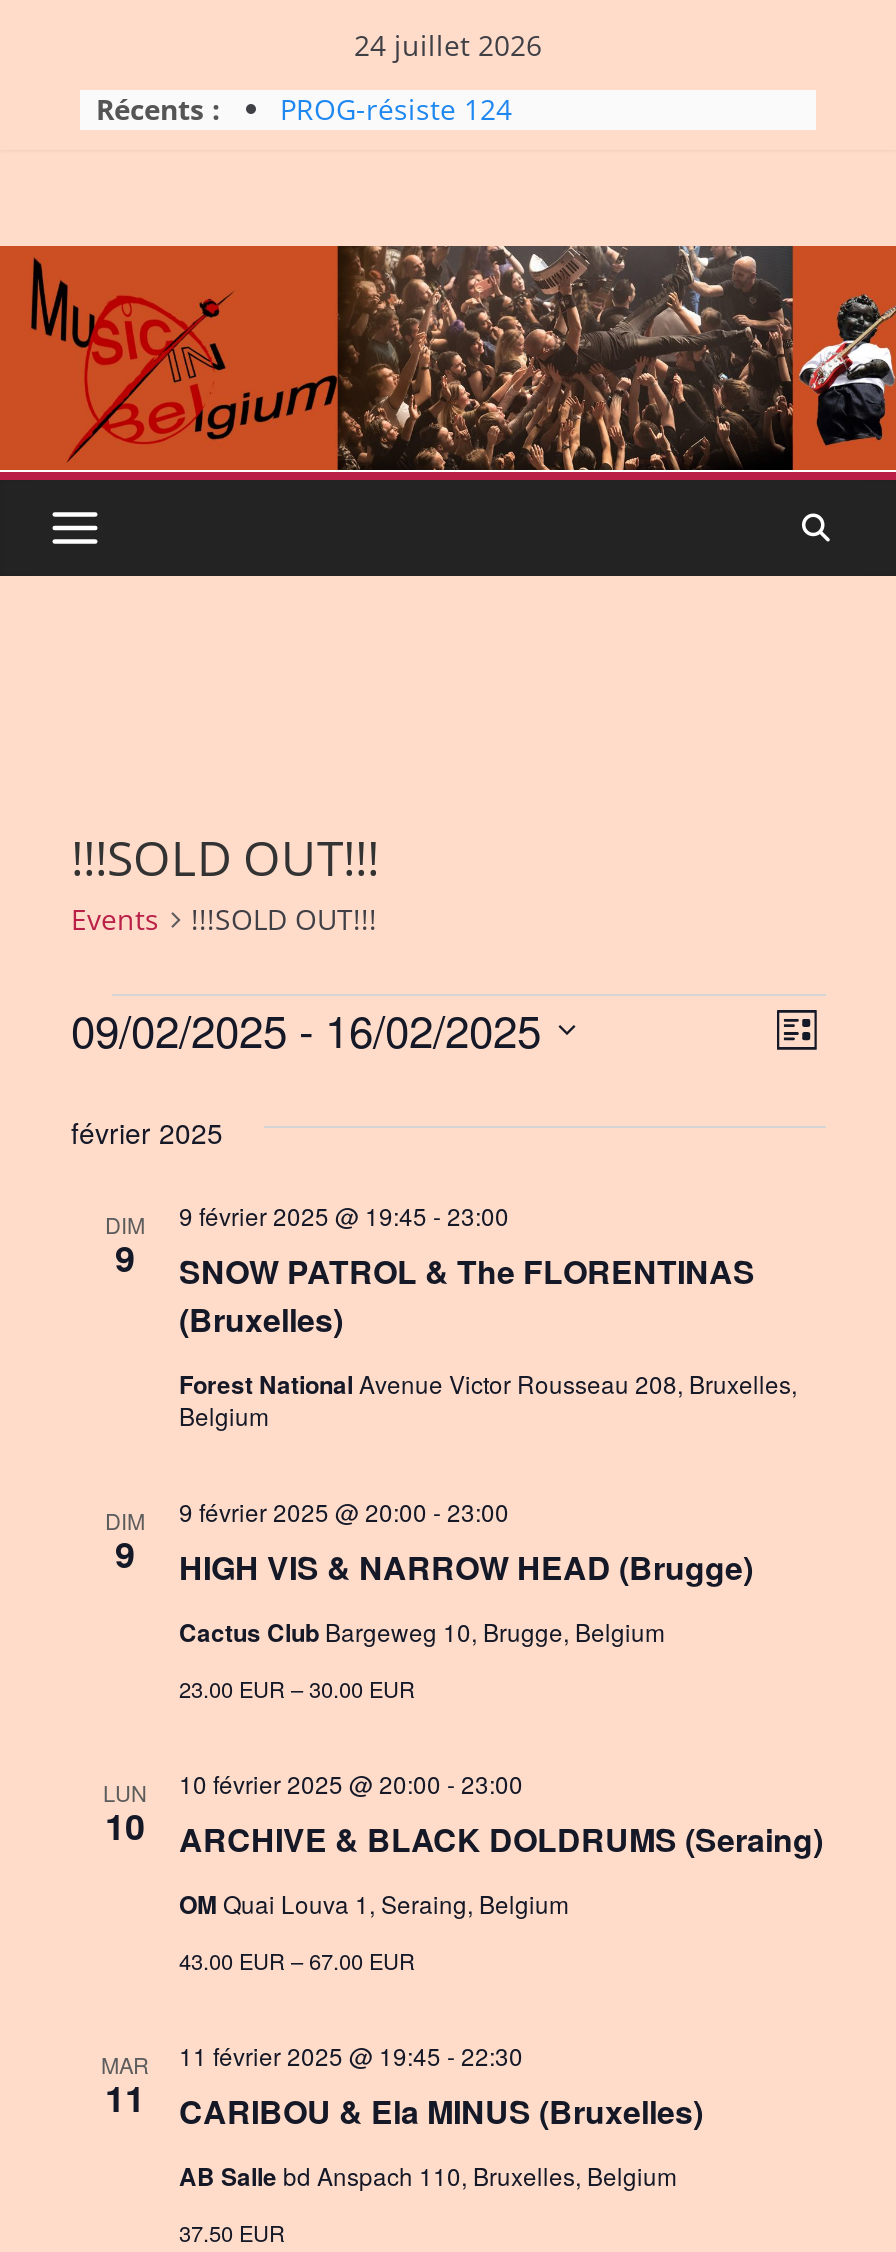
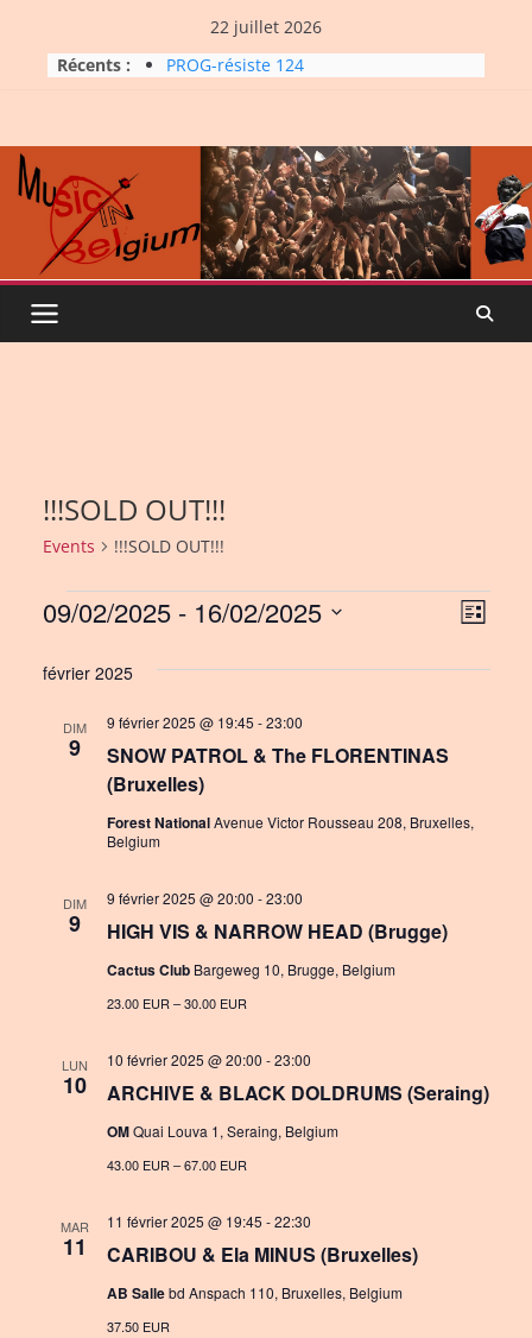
[354,26,542,64] 24 juillet 2026 -> [210,15,322,38] 22 juillet 2026

